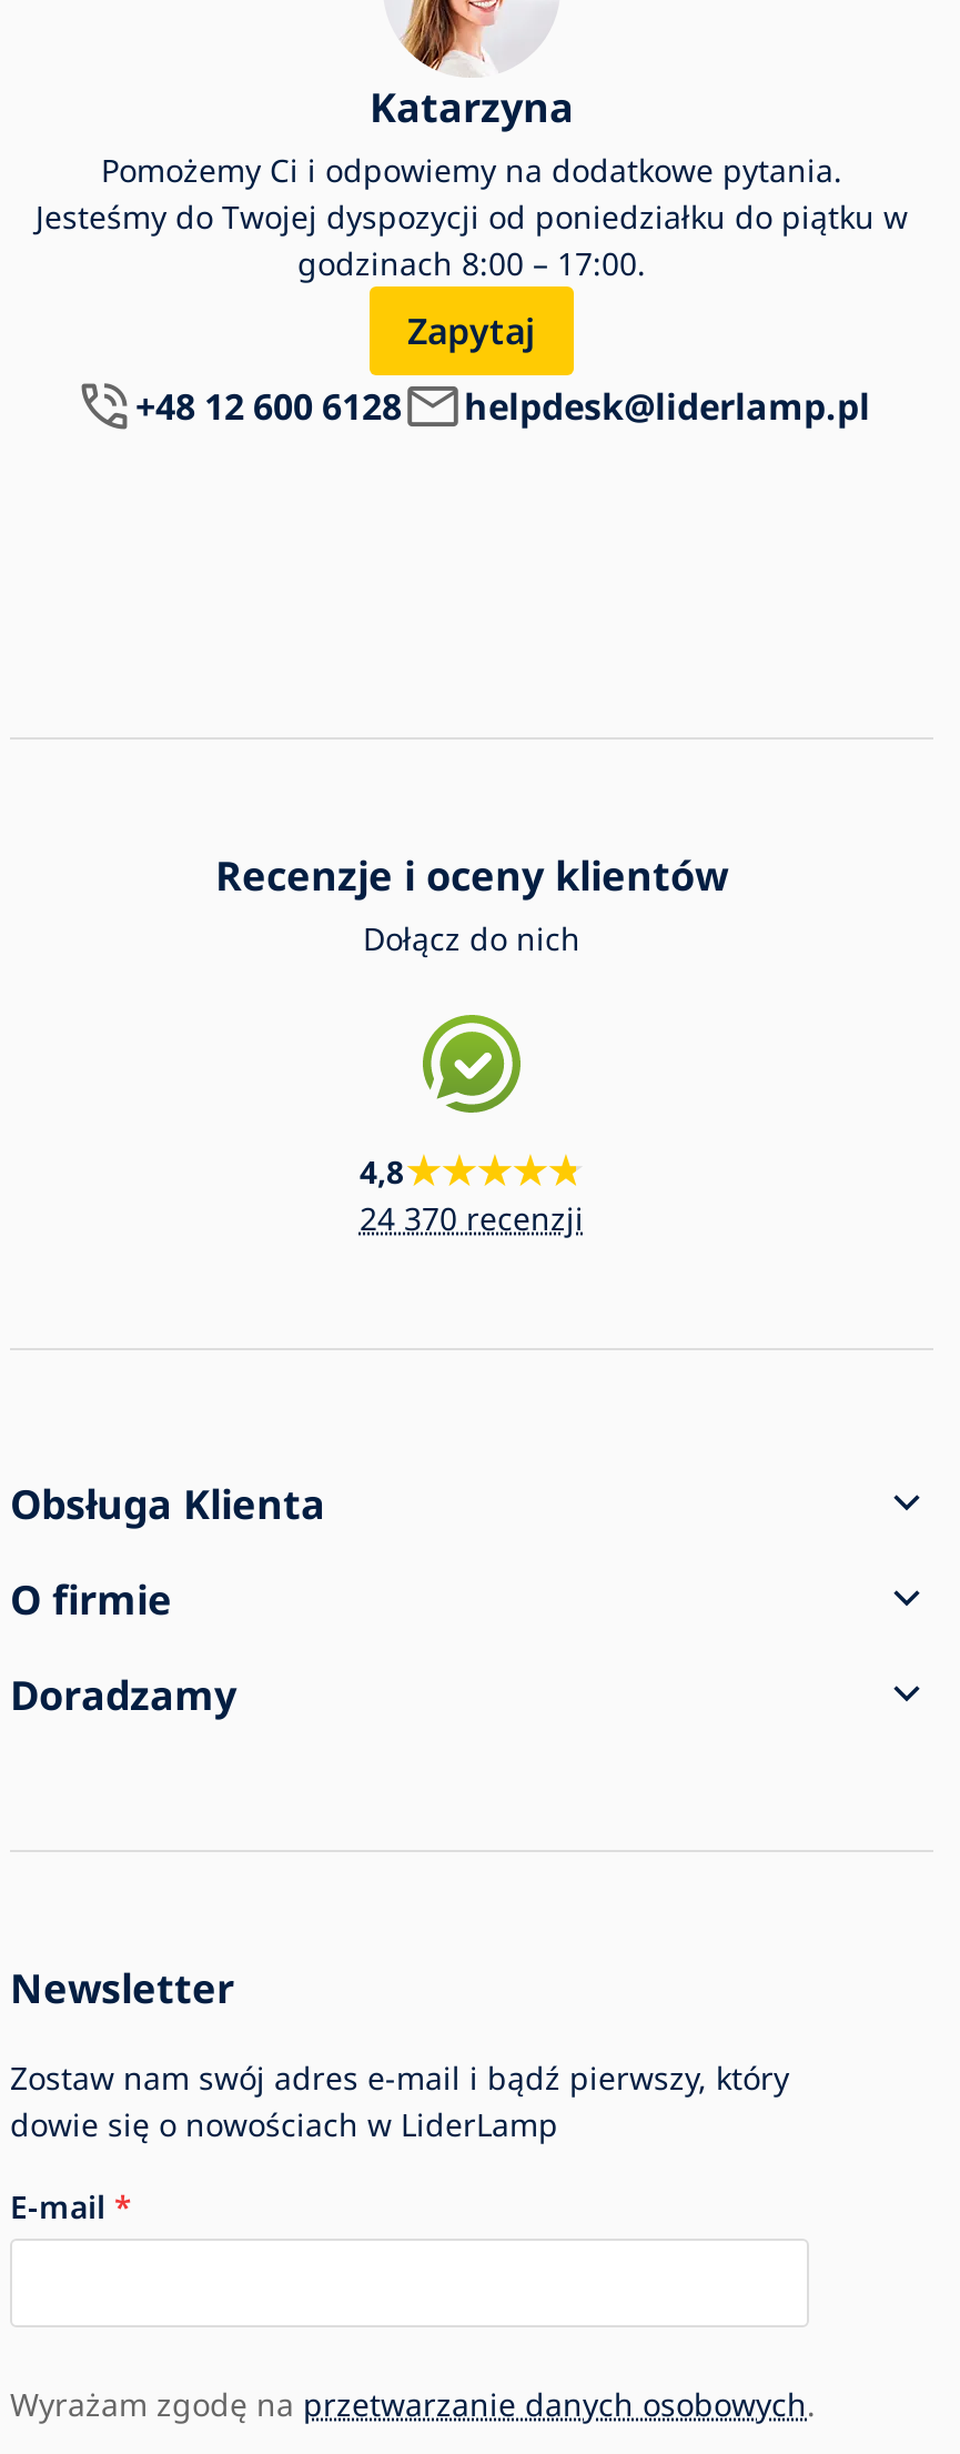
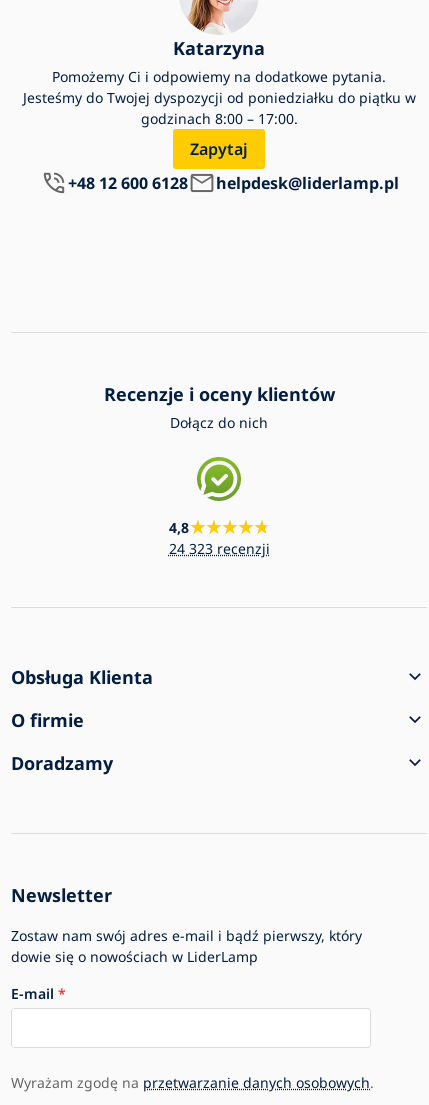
[360,1196,584,1238] 24 370 recenzji -> [168,539,269,558] 24 323 recenzji

